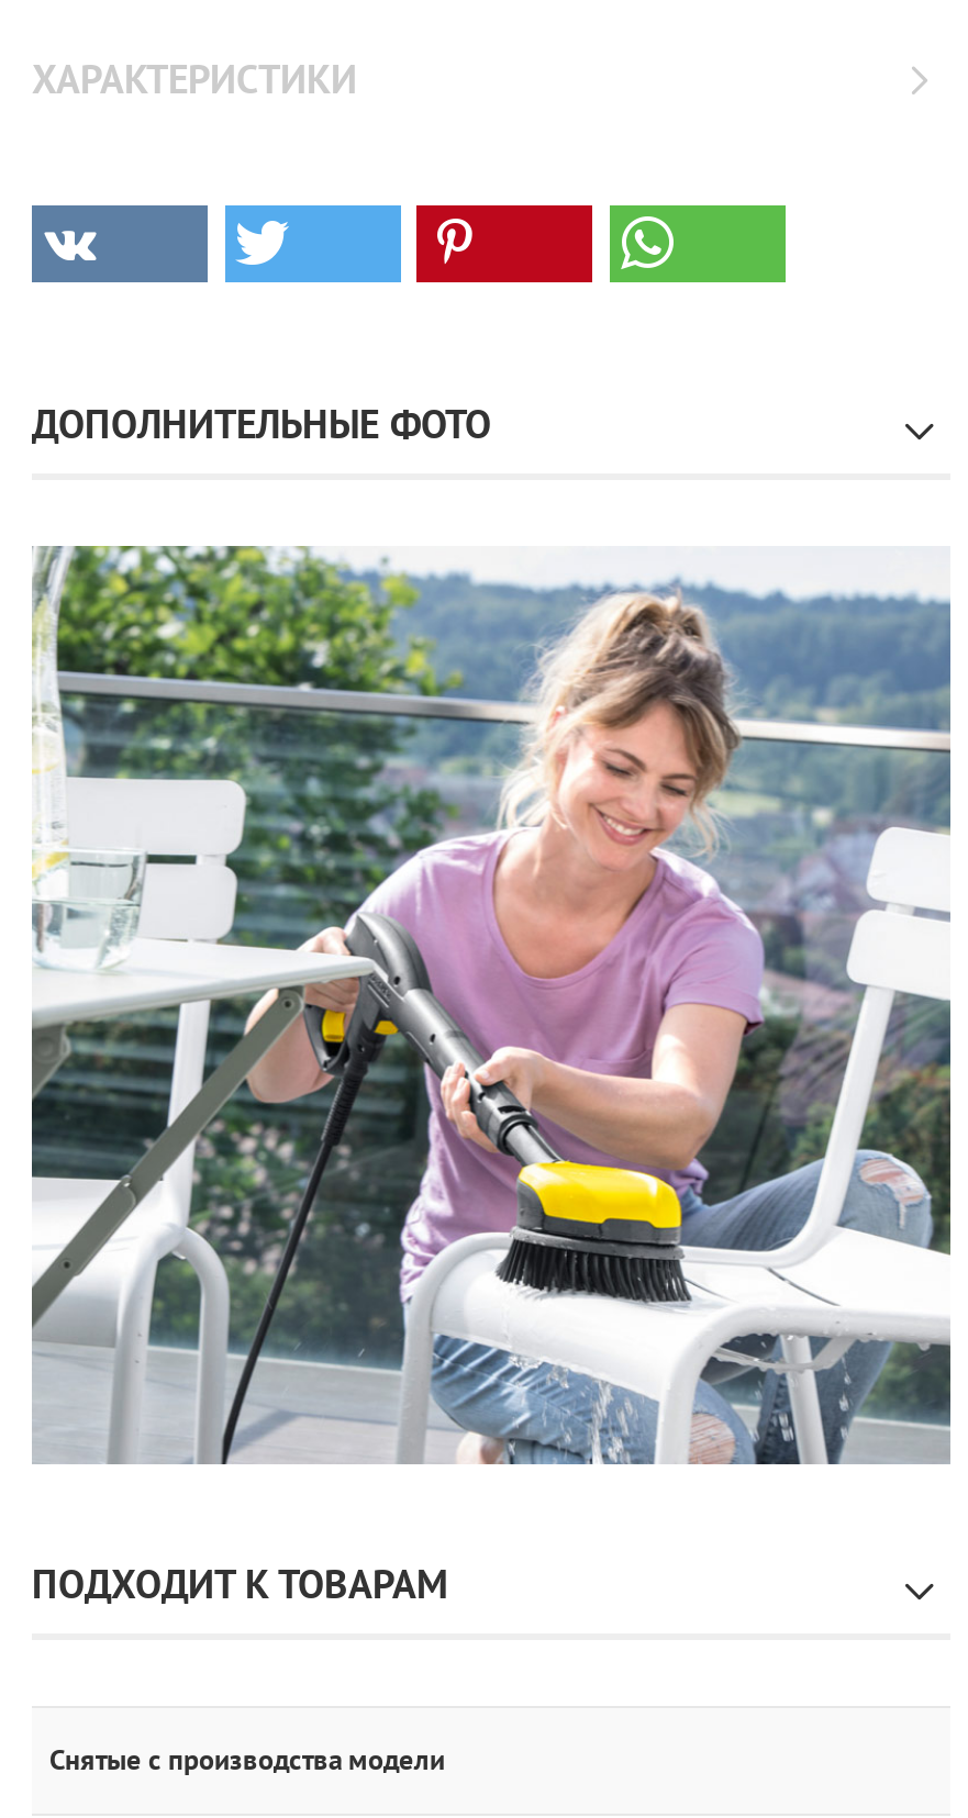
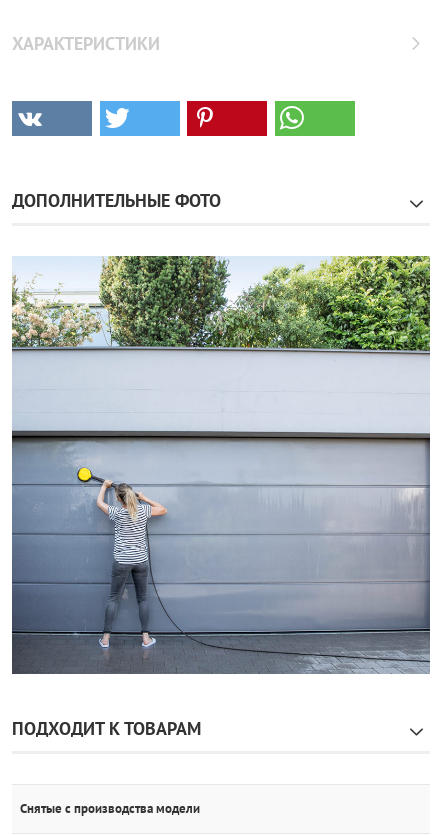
[30,544,953,1464] [image] -> [11,255,431,675] [image]

